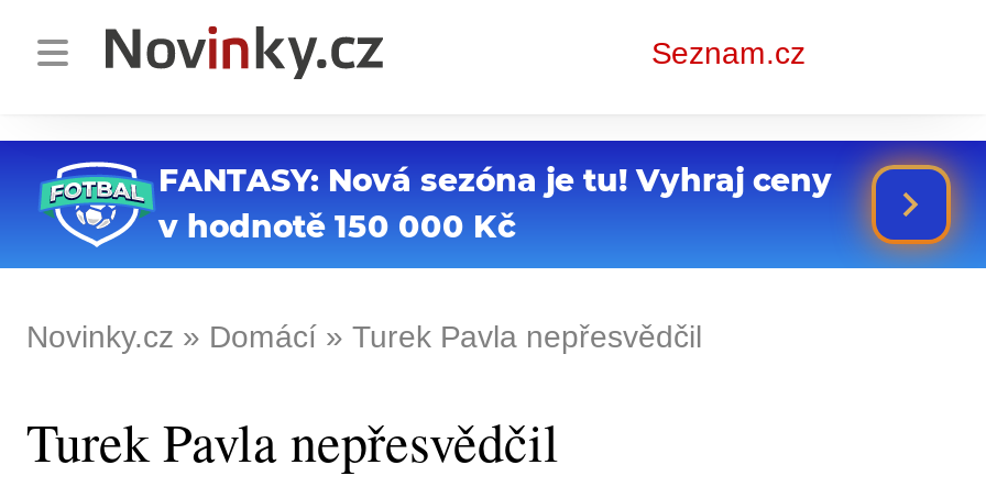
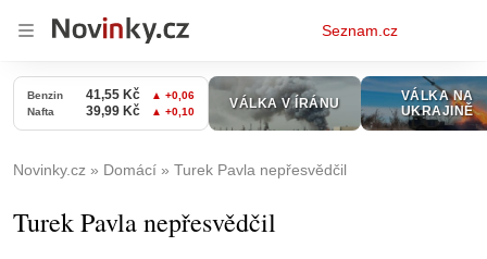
[7,139,979,270] [image] -> [3,74,484,136] [image]

